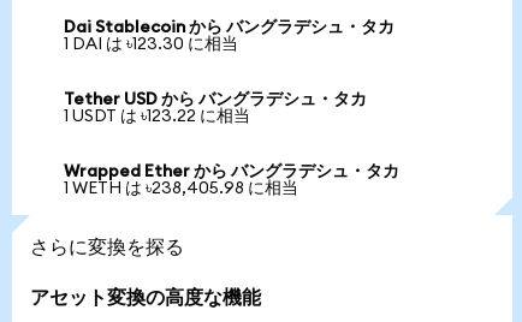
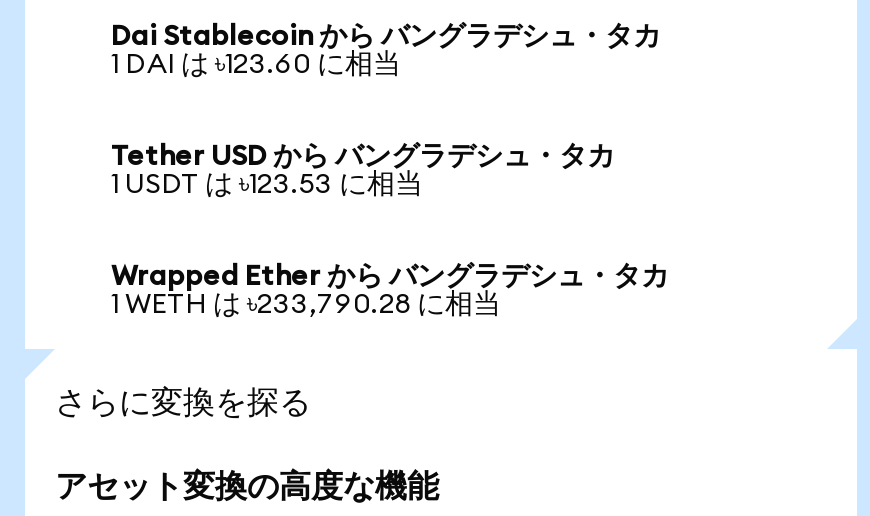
[64,36,238,53] 1 DAI は ৳123.30 に相当 -> [111,51,401,79] 1 DAI は ৳123.60 に相当
[64,108,250,125] 1 USDT は ৳123.22 に相当 -> [111,171,423,199] 1 USDT は ৳123.53 に相当
[64,180,298,197] 1 WETH は ৳238,405.98 に相当 -> [111,291,501,319] 1 WETH は ৳233,790.28 に相当

